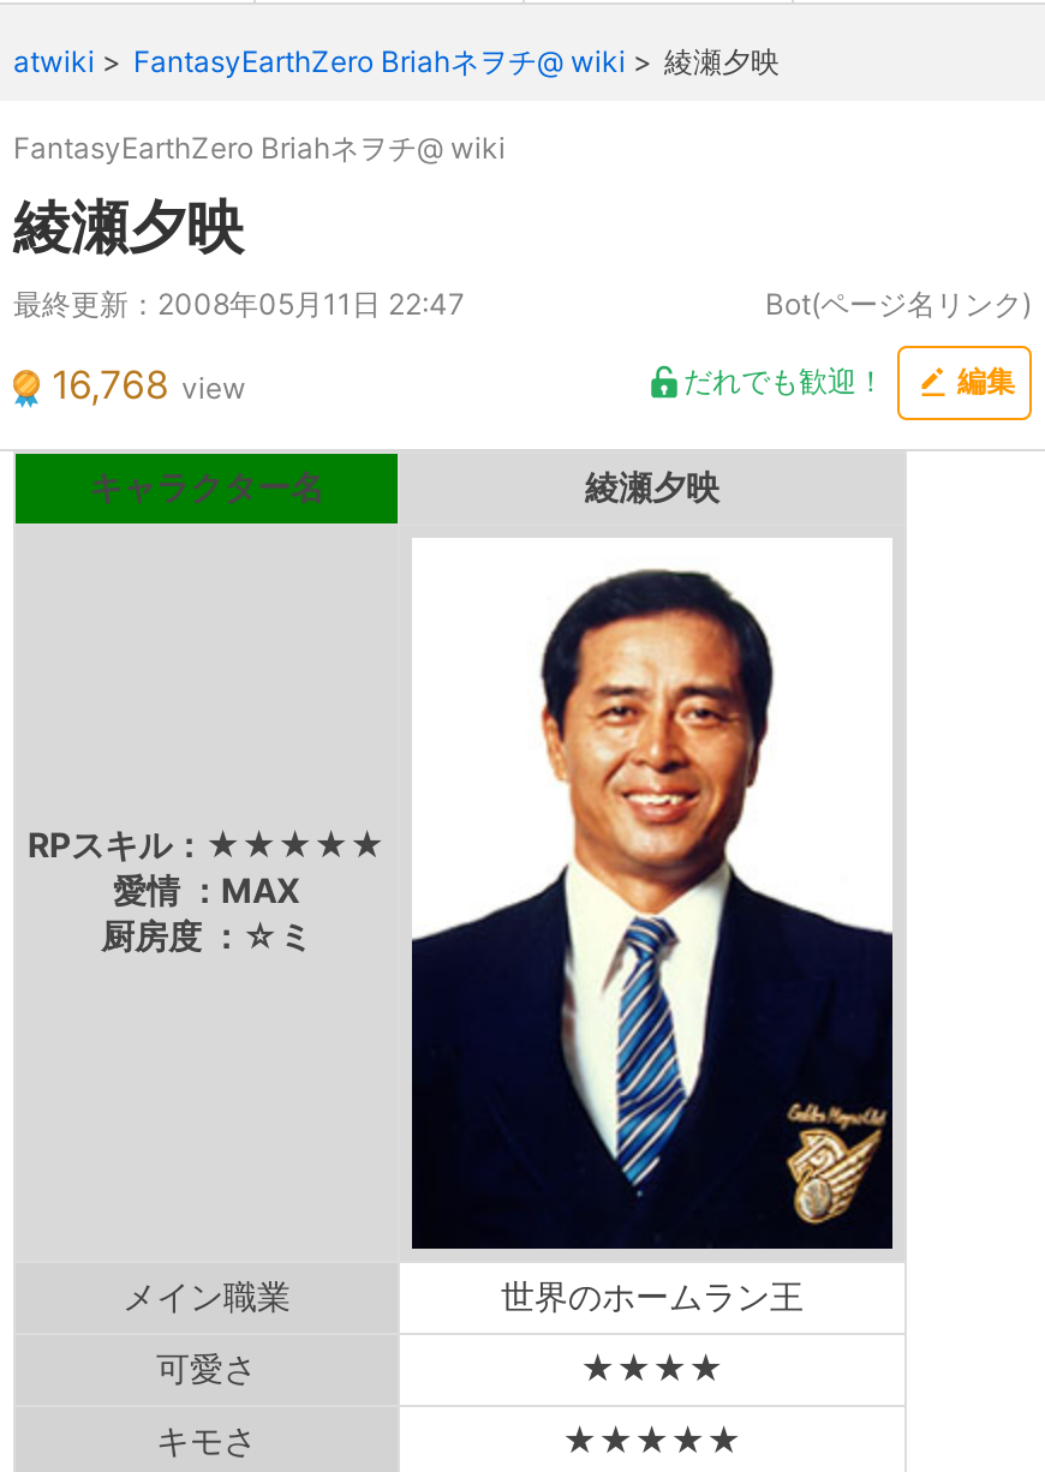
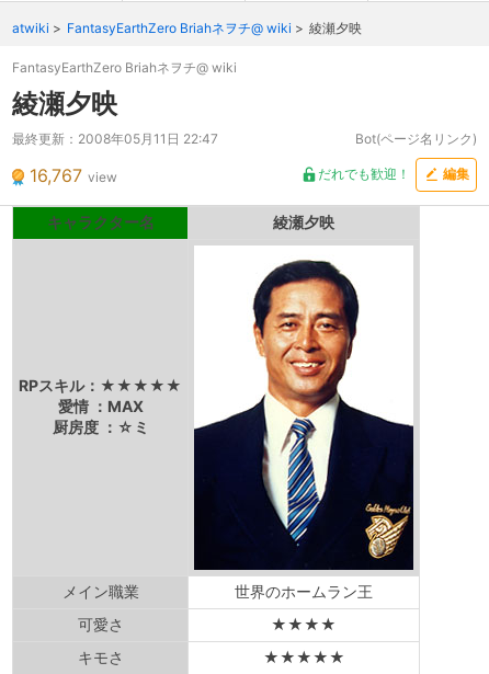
[52,359,246,407] 16,768 view -> [30,164,117,186] 16,767 view

